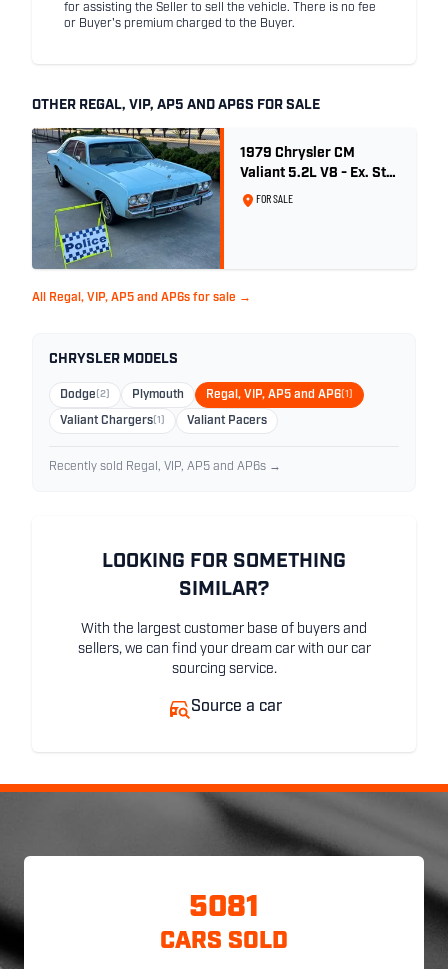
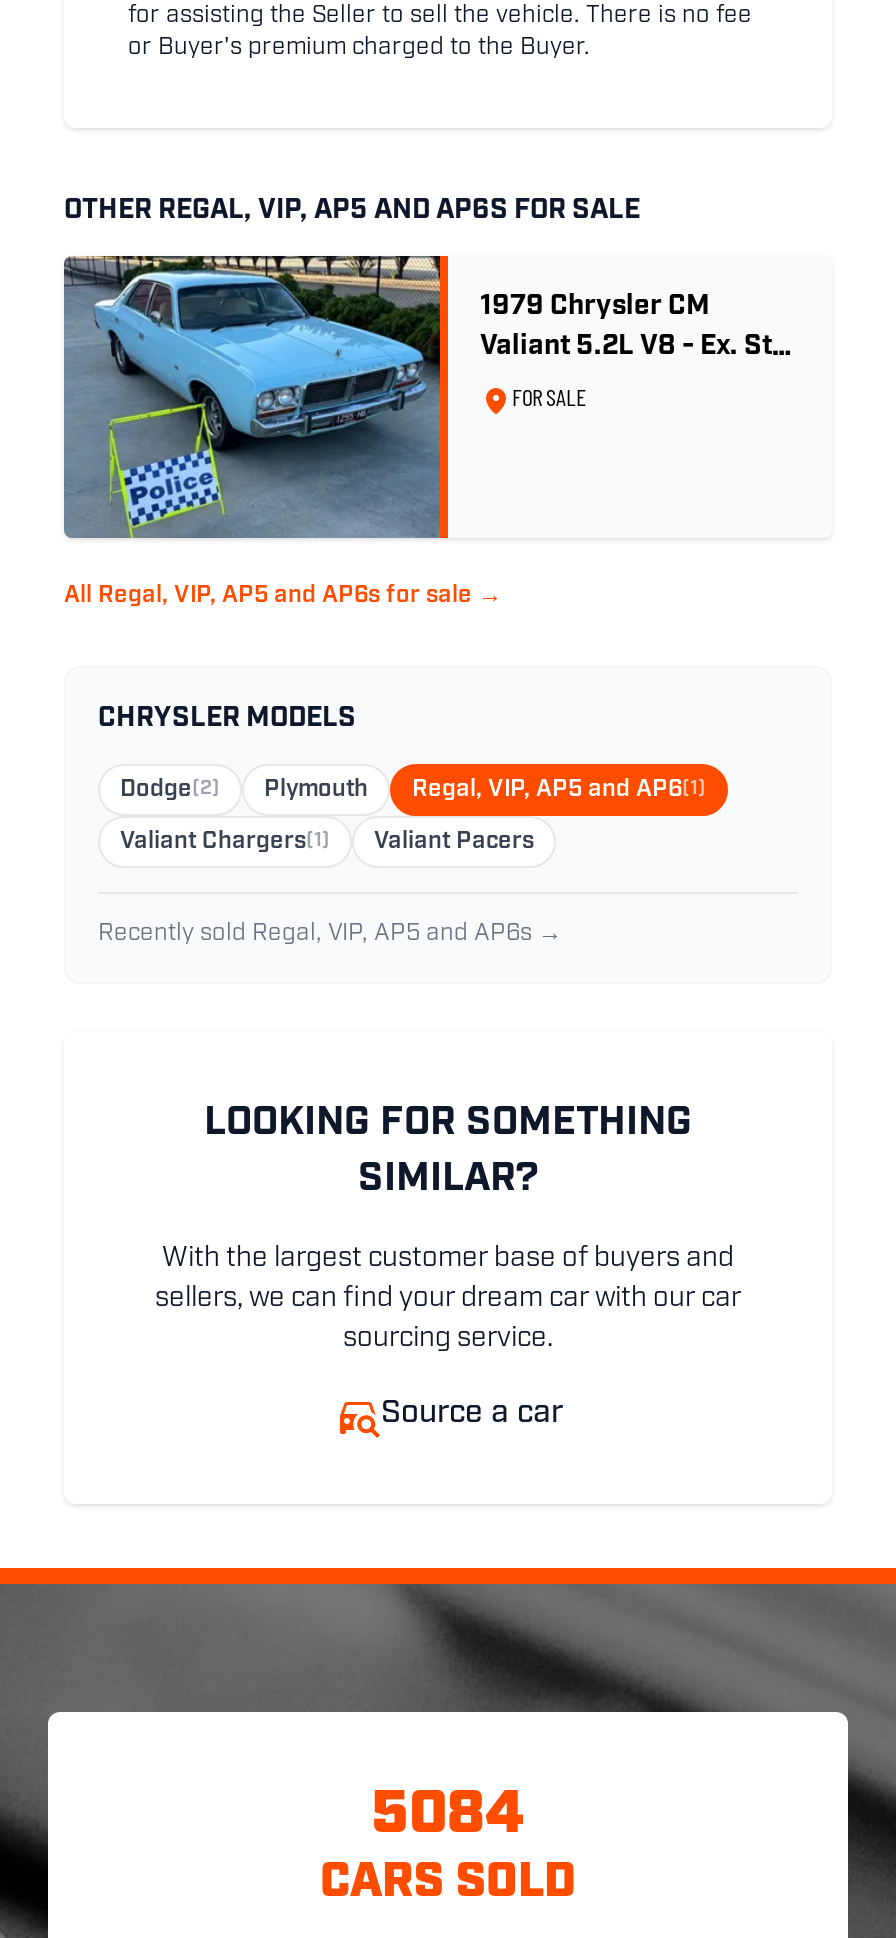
[189,893,259,924] 5081 -> [371,1787,525,1849] 5084

